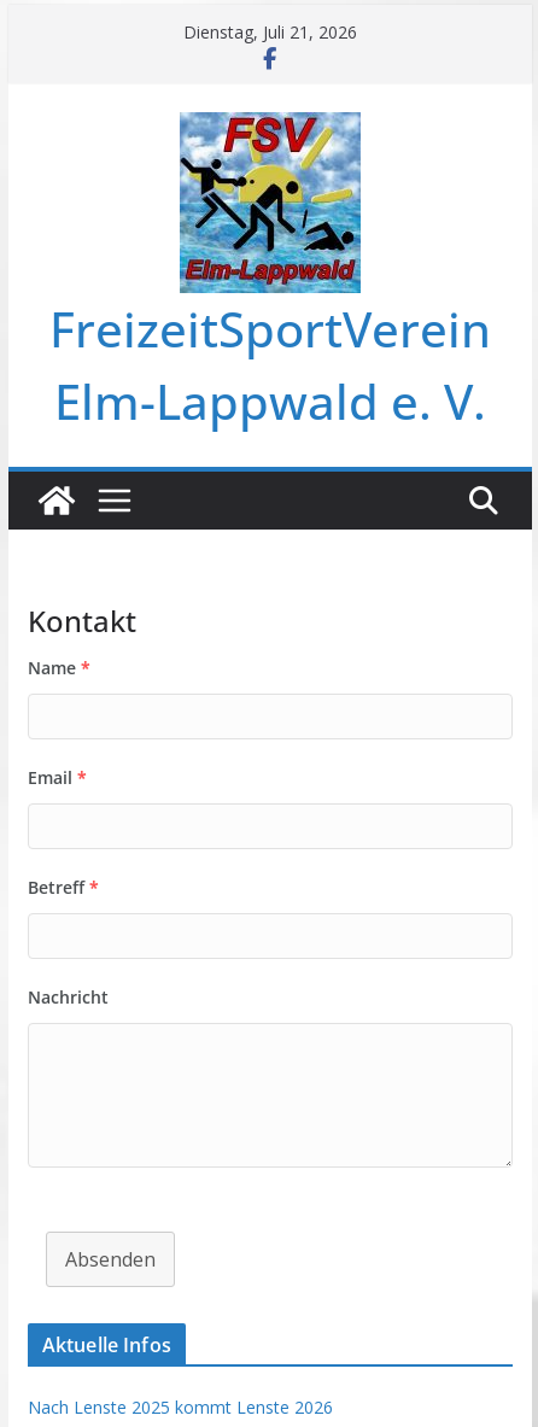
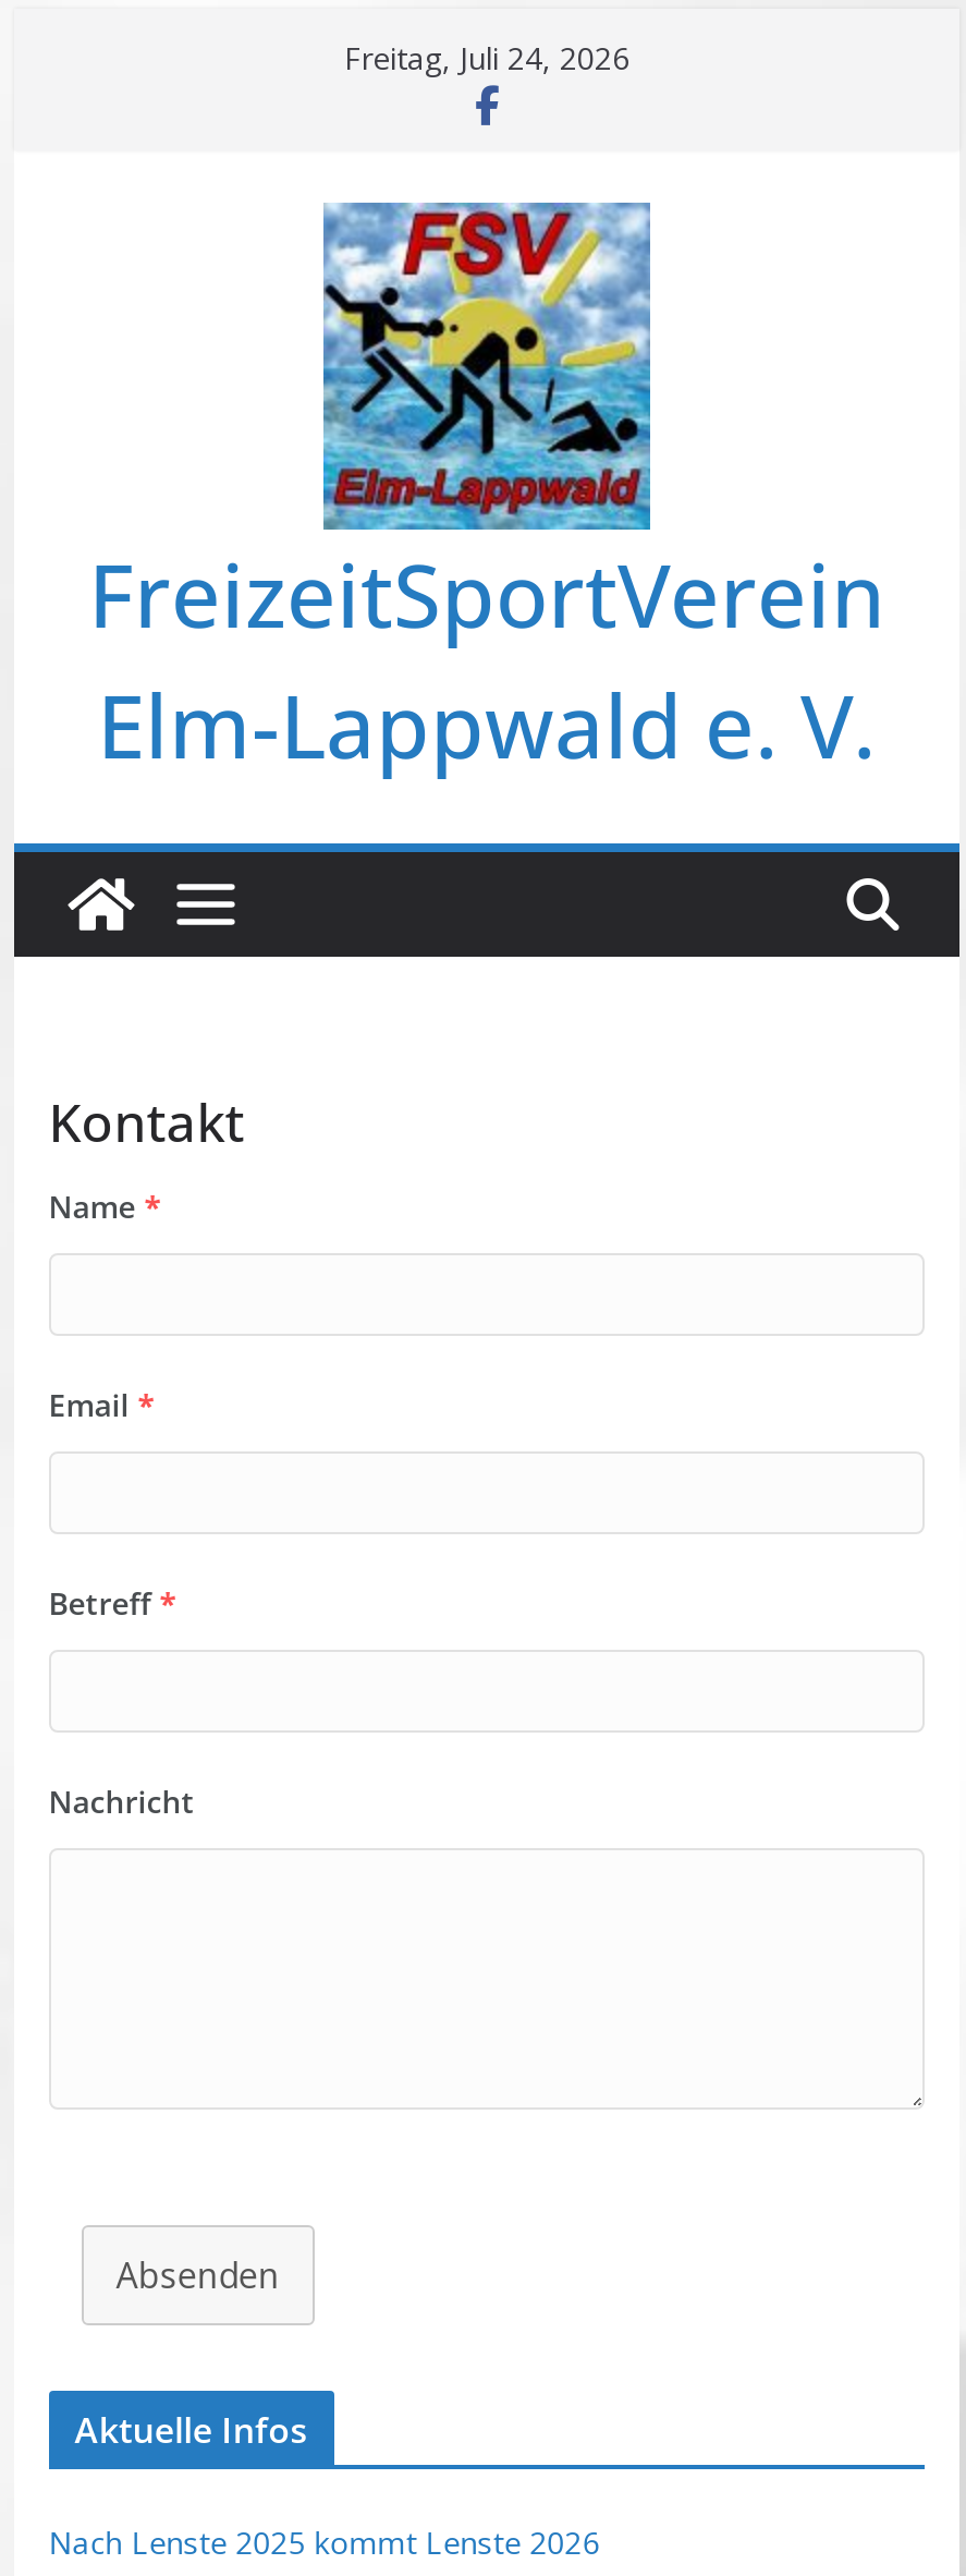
[183,21,357,43] Dienstag, Juli 21, 2026 -> [344,37,629,78] Freitag, Juli 24, 2026

